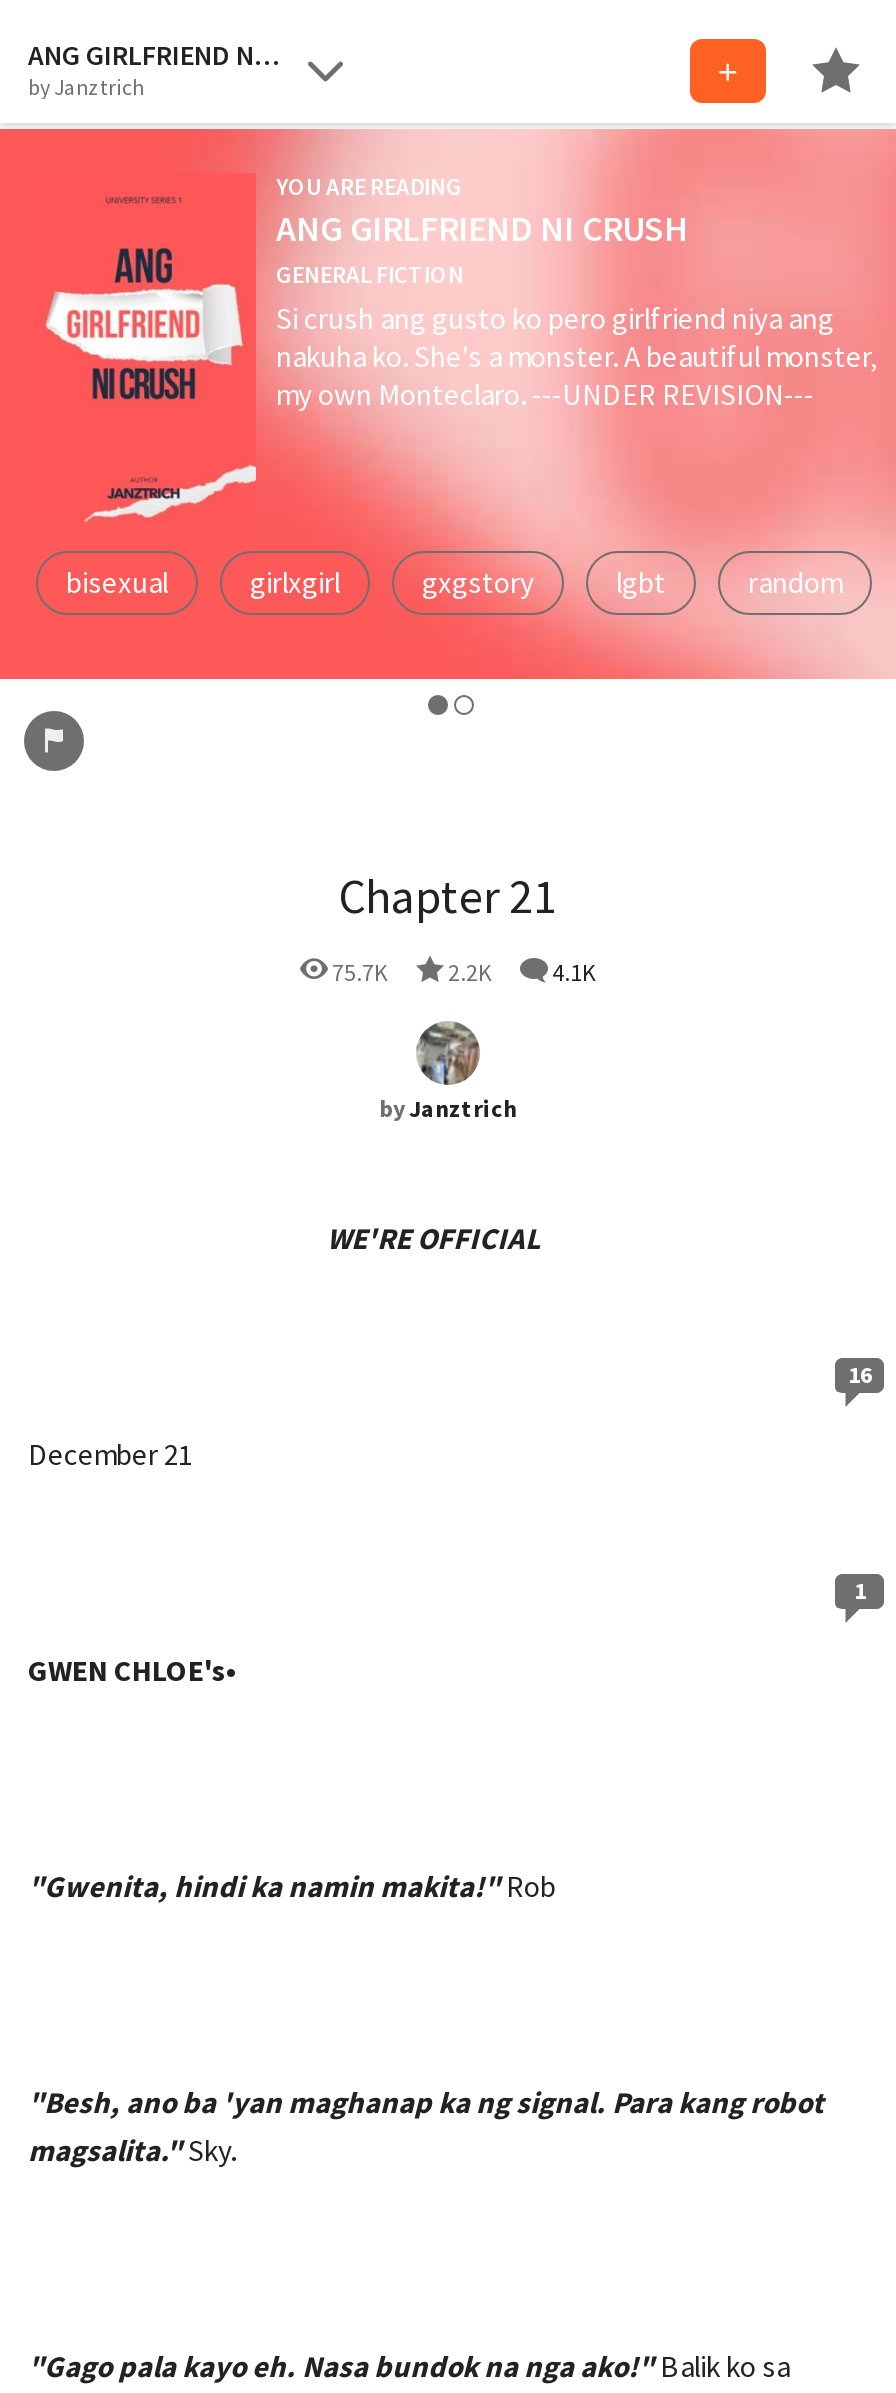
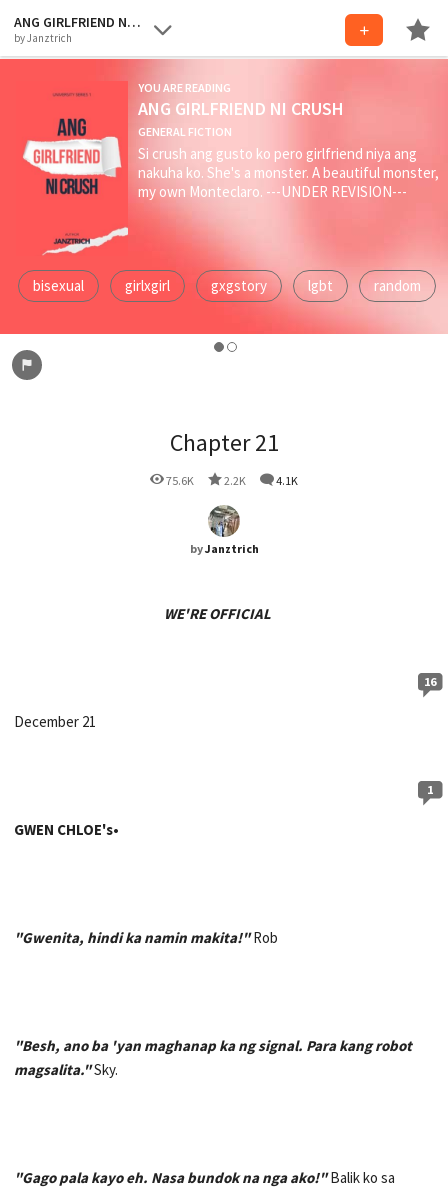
[328,957,596,987] 75.7K 2.2K 4.1K -> [164,473,298,488] 75.6K 2.2K 4.1K

